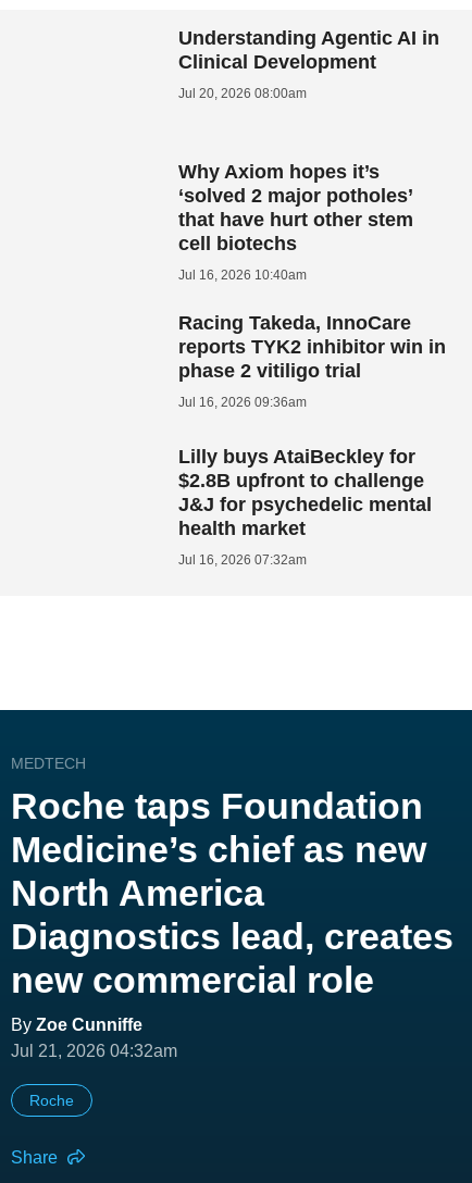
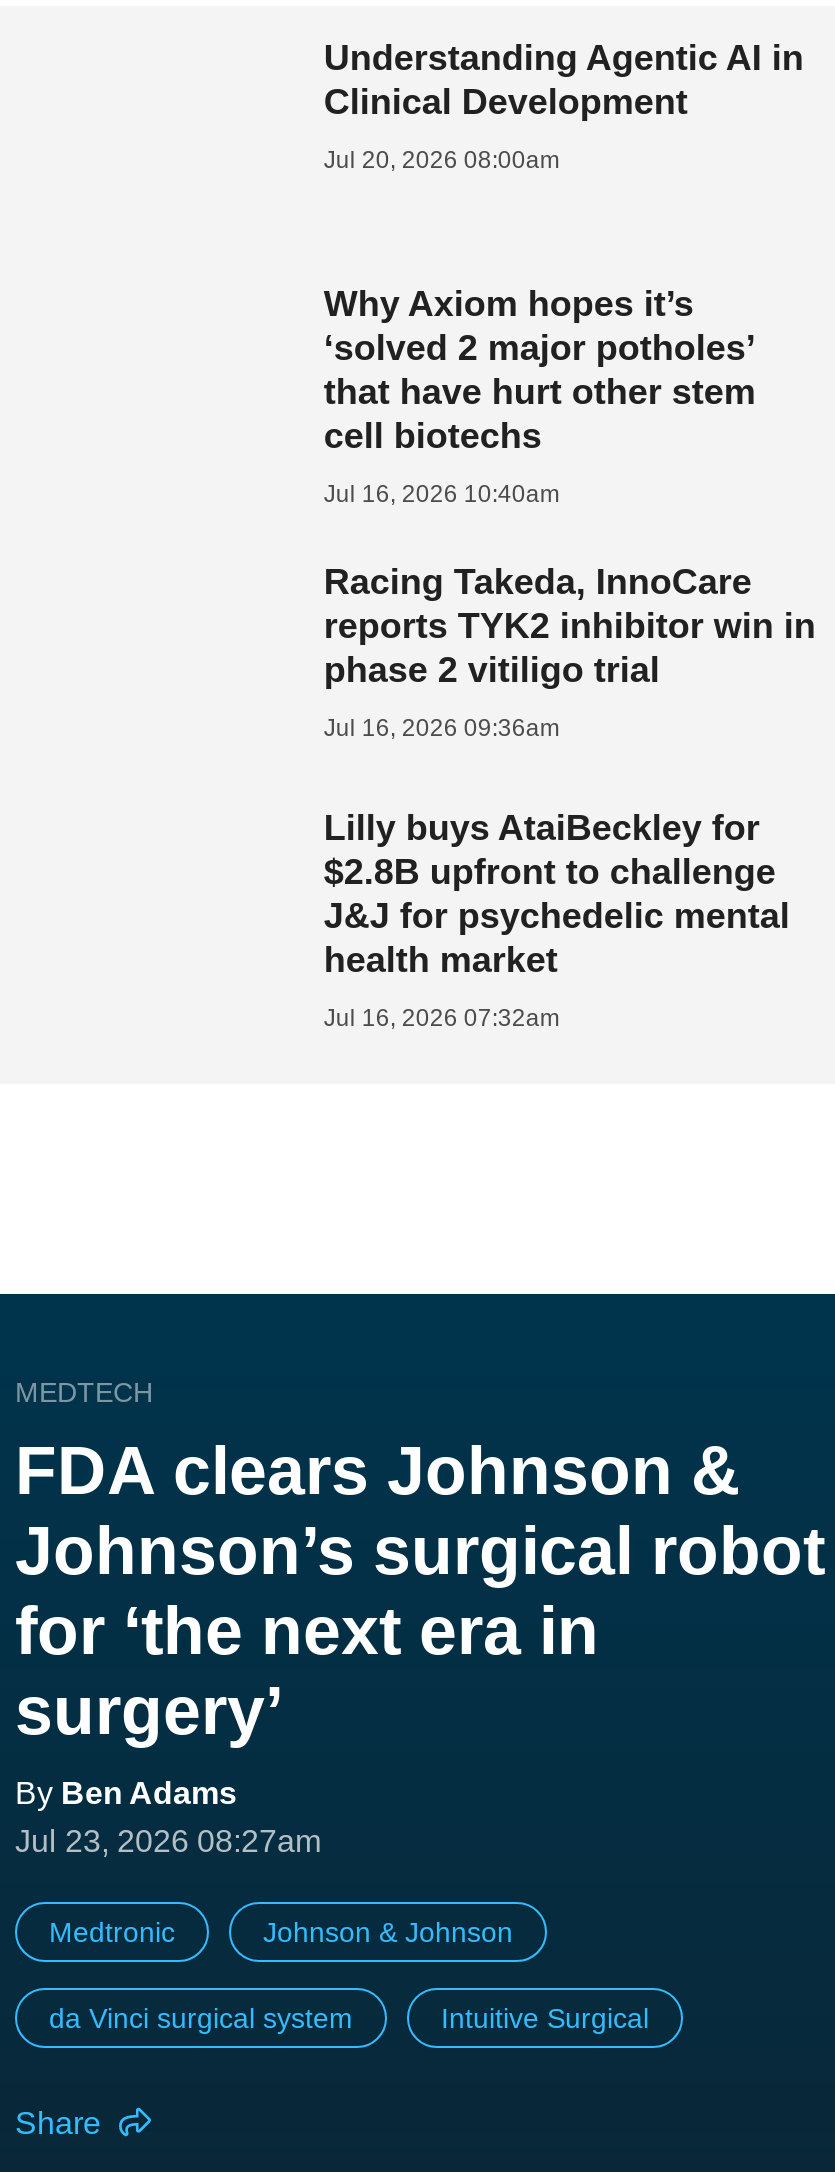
[11,785,454,1109] Roche taps Foundation | Medicine’s chief as new | North America | Diagnostics lead, creates | new commercial role | By Zoe Cunniffe | Jul 21, 2026 04:32am | Roche -> [15,1431,825,2033] FDA clears Johnson & | Johnson’s surgical robot | for ‘the next era in | surgery’ | By Ben Adams | Jul 23, 2026 08:27am | Medtronic | Johnson & Johnson | da Vinci surgical system | Intuitive Surgical

